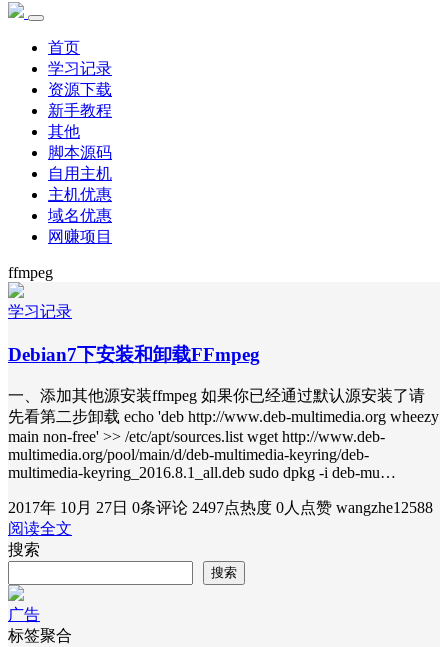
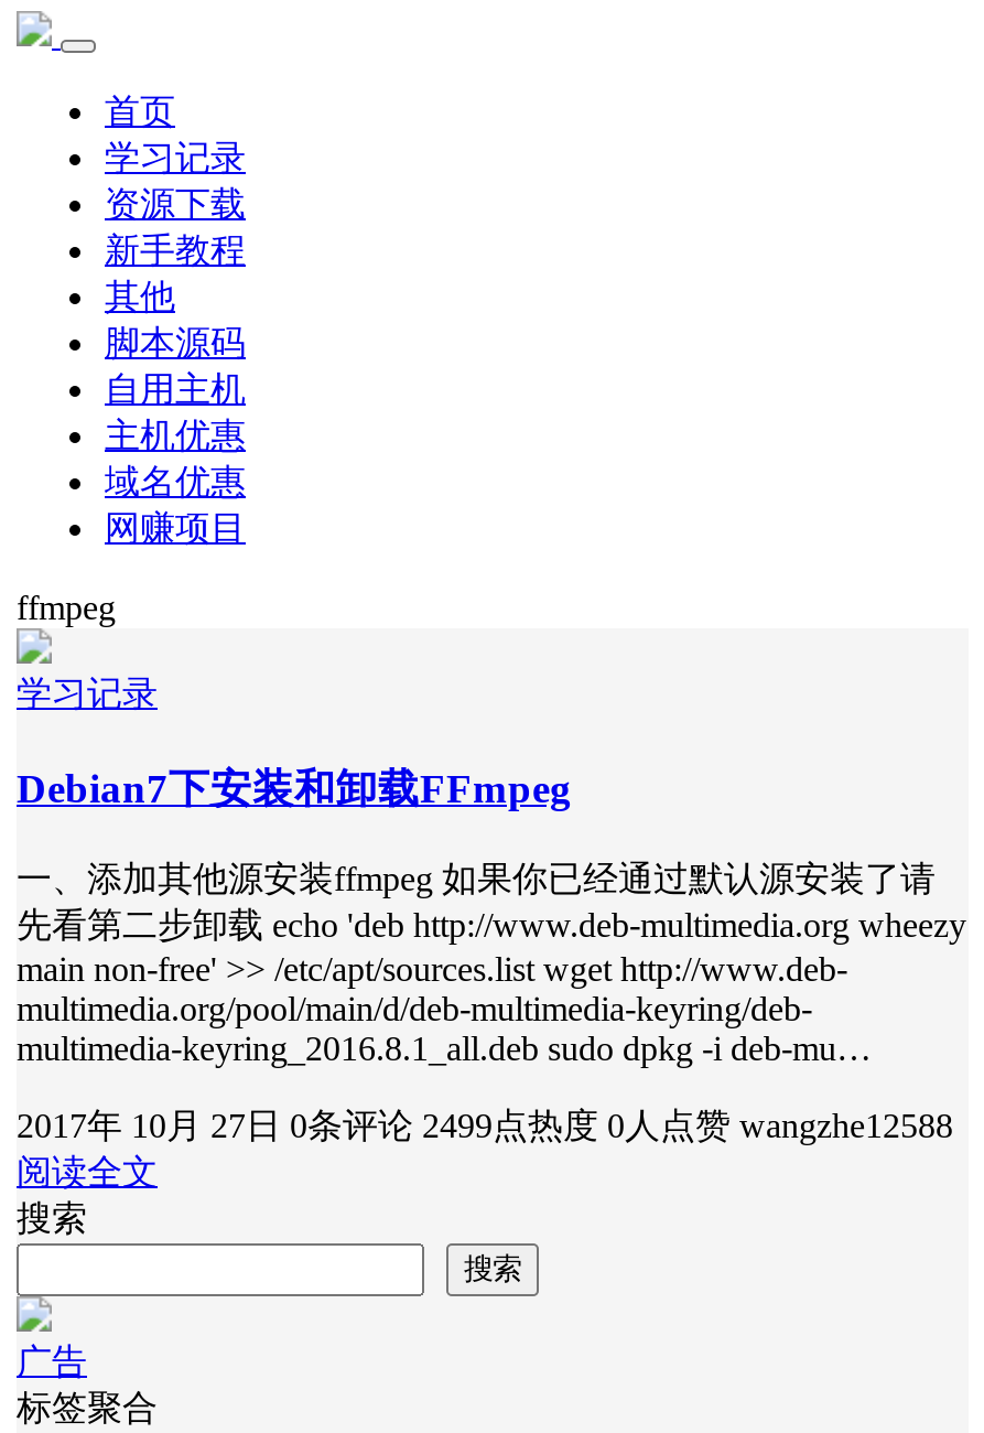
[8,499,433,516] 2017年 10月 27日 0条评论 2497点热度 0人点赞 wangzhe12588 -> [17,1108,953,1145] 2017年 10月 27日 0条评论 2499点热度 0人点赞 wangzhe12588

